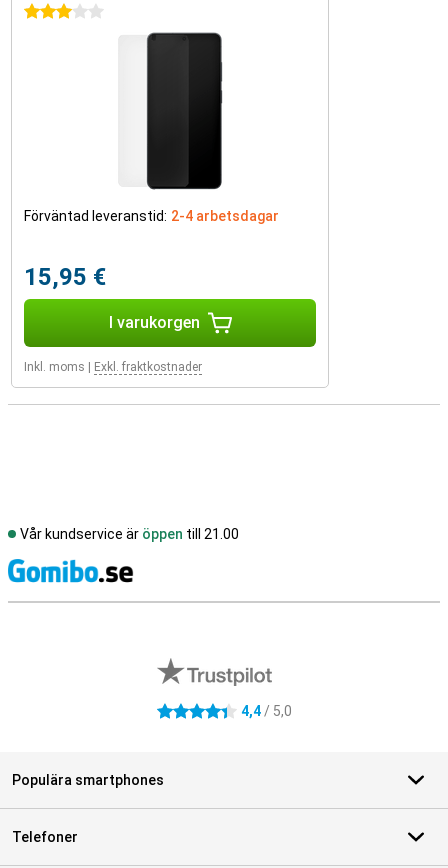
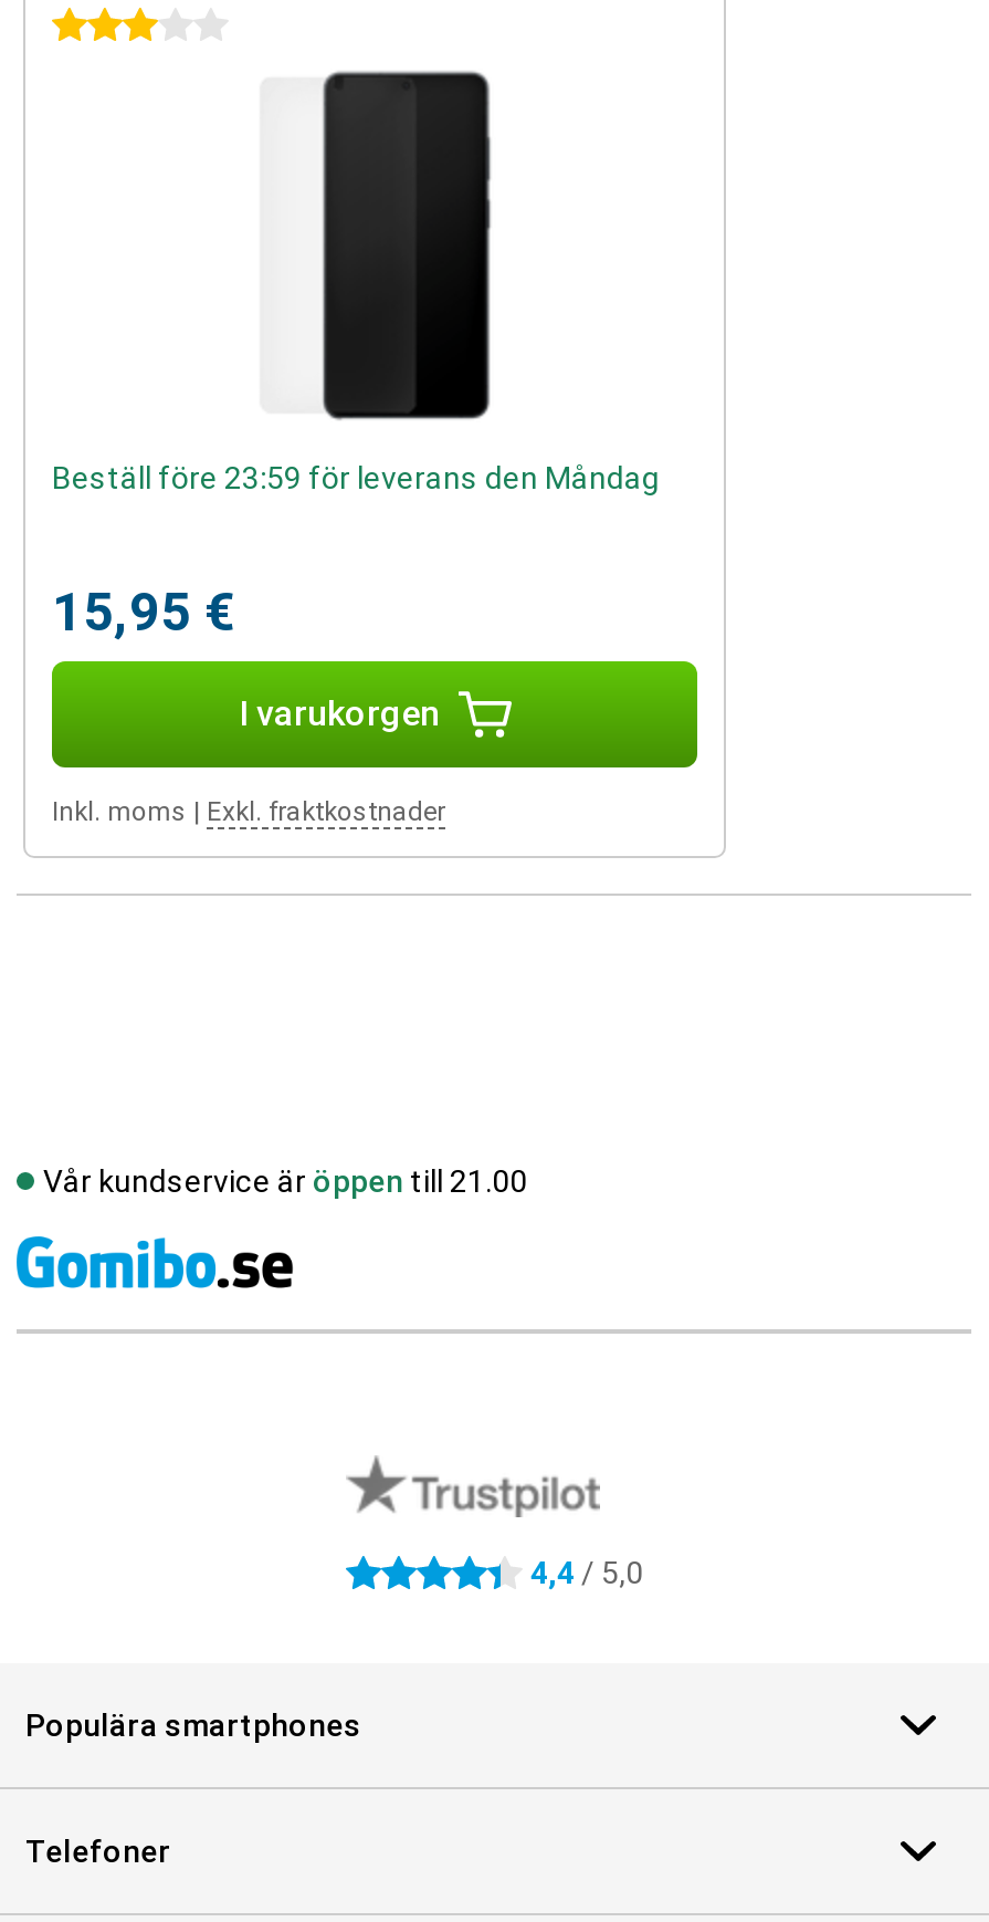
[24,208,279,224] Förväntad leveranstid: 2-4 arbetsdagar -> [52,460,660,495] Beställ före 23:59 för leverans den Måndag

